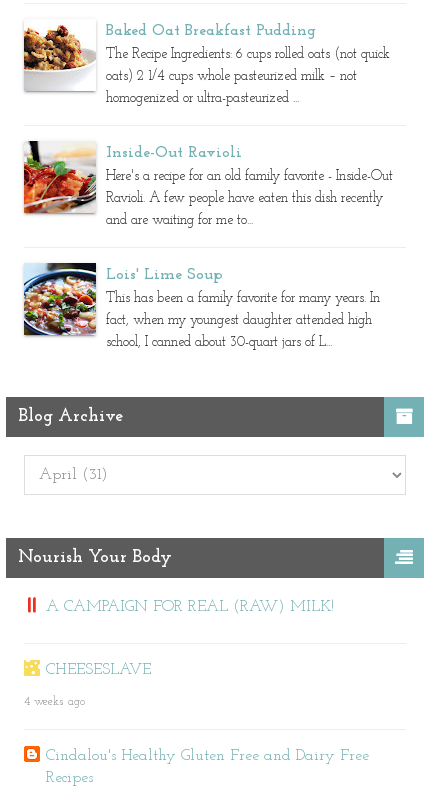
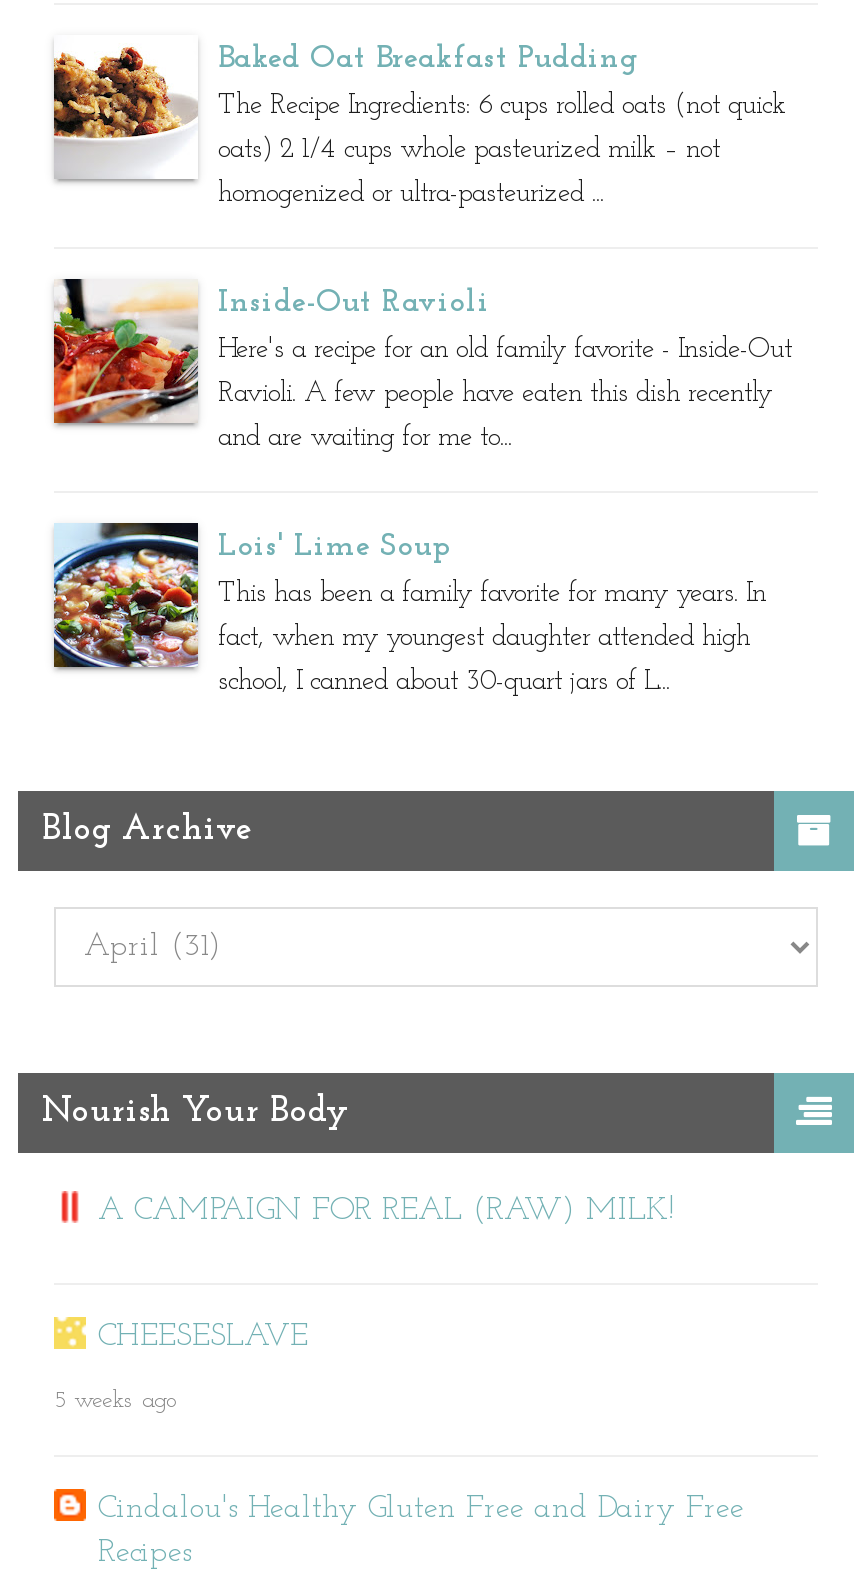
[24,696,85,708] 4 weeks ago -> [54,1388,176,1412] 5 weeks ago

